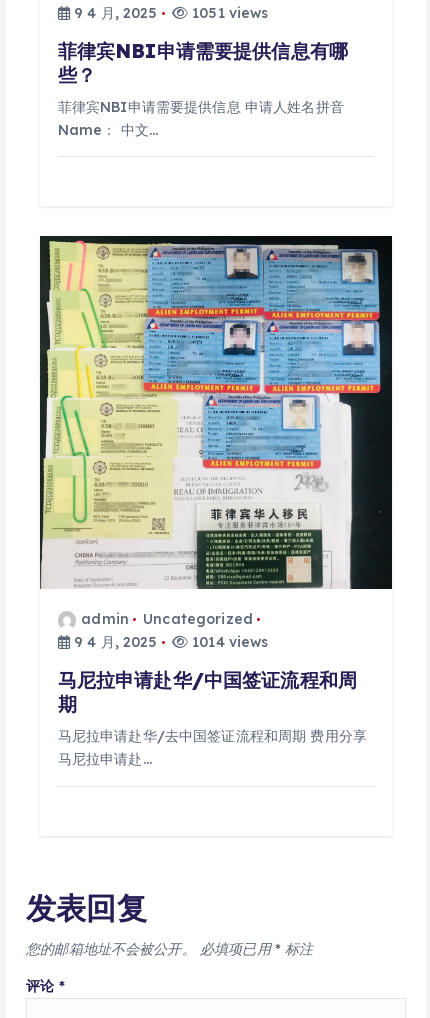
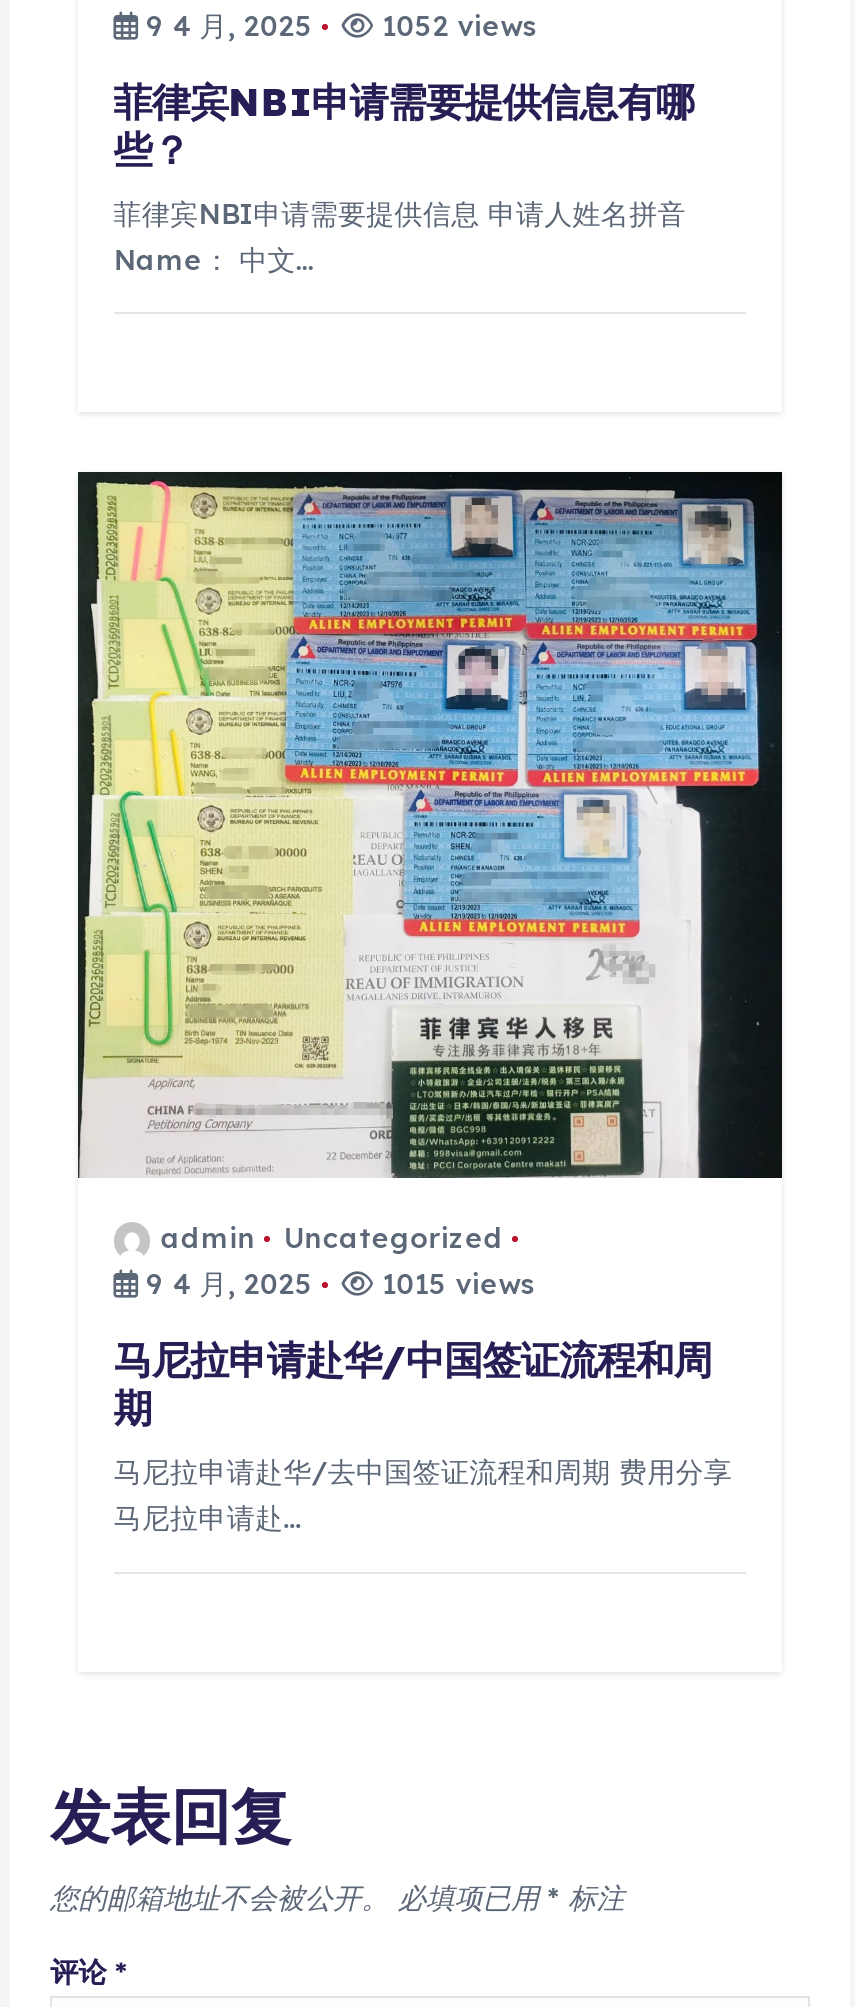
[70,4,268,22] 9 4 月, 2025 1051 views -> [138,8,537,44] 9 4 月, 2025 1052 views
[70,633,268,651] 9 4 月, 2025 1014 views -> [138,1267,535,1303] 9 4 月, 2025 1015 views

